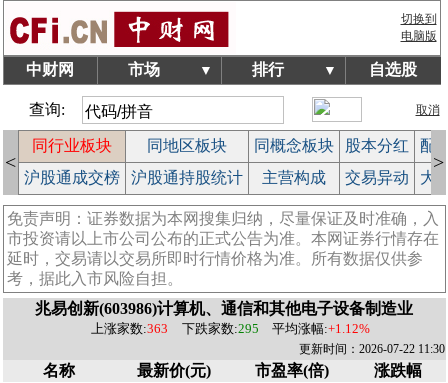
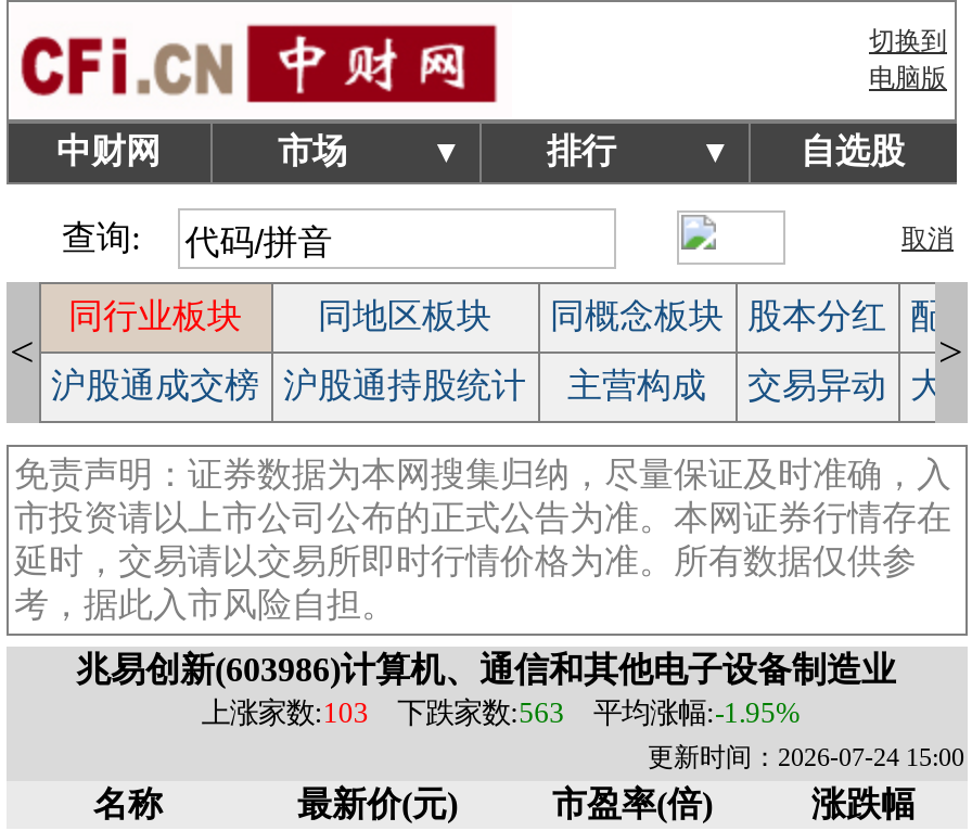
[91,321,168,336] 上涨家数:363 -> [201,696,368,729] 上涨家数:103
[182,321,259,336] 下跌家数:295 -> [397,696,565,729] 下跌家数:563
[272,321,370,336] 平均涨幅:+1.12% -> [593,696,800,729] 平均涨幅:-1.95%
[298,342,444,356] 更新时间：2026-07-22 11:30 -> [648,742,964,772] 更新时间：2026-07-24 15:00

